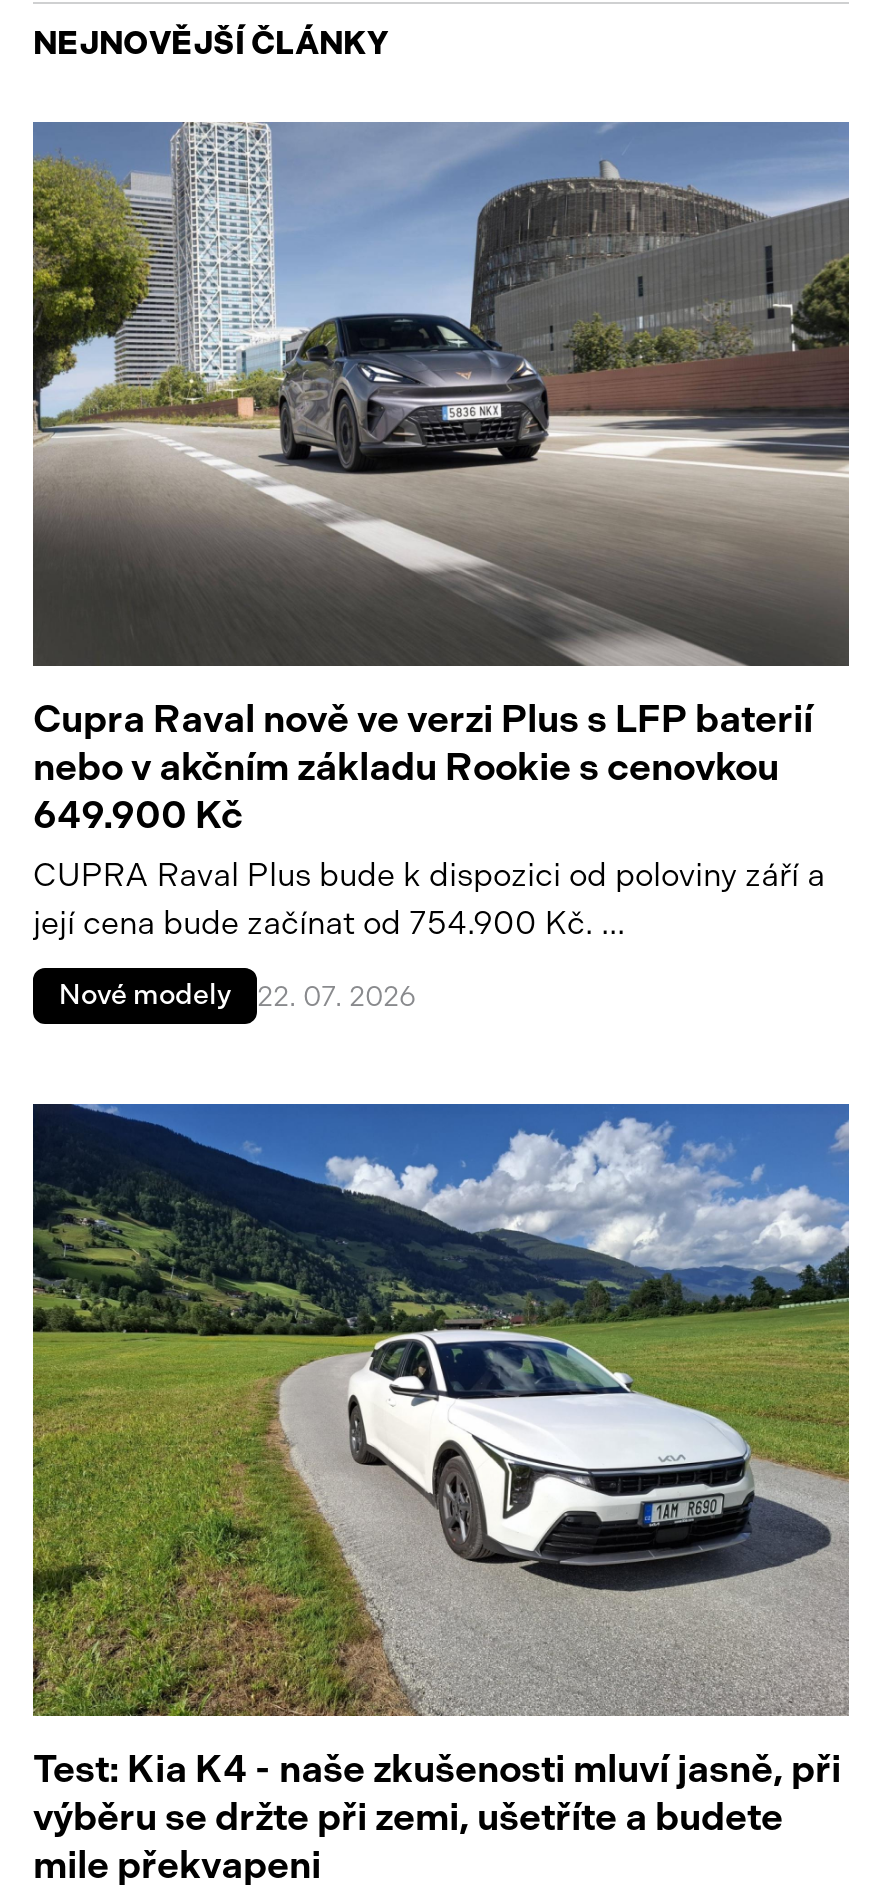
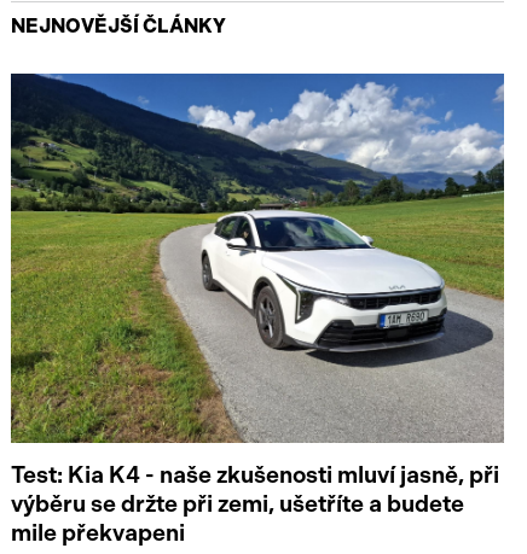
[31,122,851,1013] [image] | Cupra Raval nově ve verzi Plus s LFP baterií | nebo v akčním základu Rookie s cenovkou | 649.900 Kč | CUPRA Raval Plus bude k dispozici od poloviny září a | její cena bude začínat od 754.900 Kč. ... | Nové modely | 22. 07. 2026 -> none

